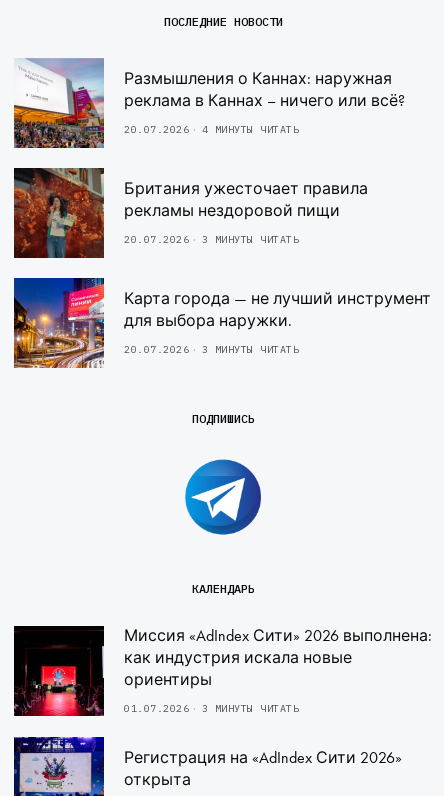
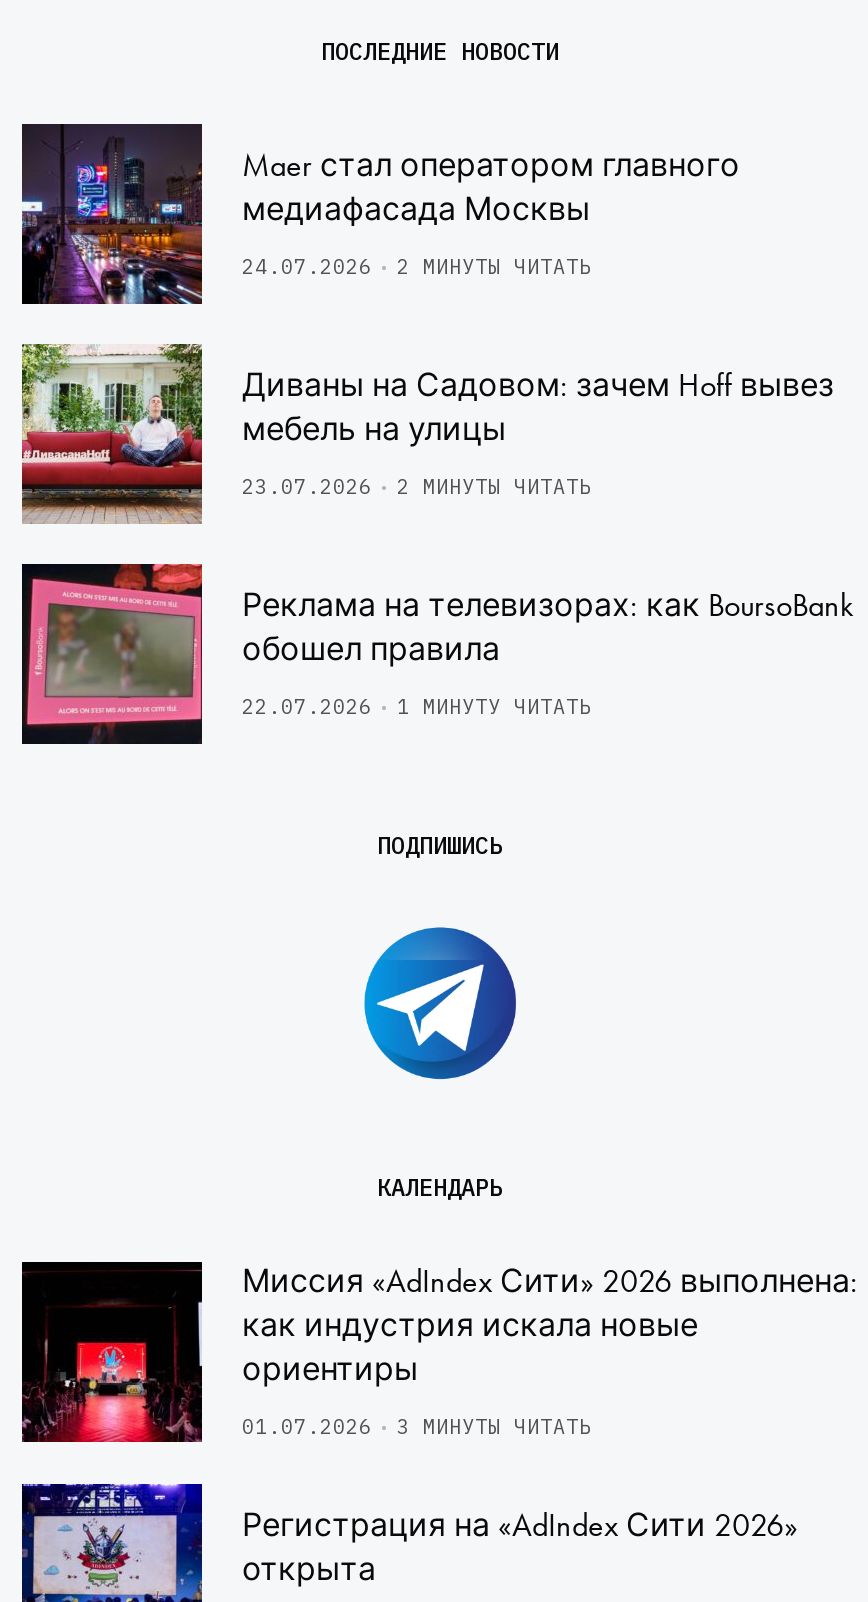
[13,57,405,149] [image] | Размышления о Каннах: наружная | реклама в Каннах – ничего или всё? -> [20,122,740,306] [image] | Maer стал оператором главного | медиафасада Москвы
[124,123,299,136] 20.07.2026 | 4 МИНУТЫ ЧИТАТЬ -> [242,255,592,281] 24.07.2026 | 2 МИНУТЫ ЧИТАТЬ
[13,167,368,259] [image] | Британия ужесточает правила | рекламы нездоровой пищи -> [20,342,834,526] [image] | Диваны на Садовом: зачем Hoff вывез | мебель на улицы
[124,233,299,246] 20.07.2026 | 3 МИНУТЫ ЧИТАТЬ -> [242,475,592,501] 23.07.2026 | 2 МИНУТЫ ЧИТАТЬ
[13,277,431,369] [image] | Карта города — не лучший инструмент | для выбора наружки. -> [20,562,854,746] [image] | Реклама на телевизорах: как BoursoBank | обошел правила
[124,343,299,356] 20.07.2026 | 3 МИНУТЫ ЧИТАТЬ -> [242,695,592,721] 22.07.2026 | 1 МИНУТУ ЧИТАТЬ

